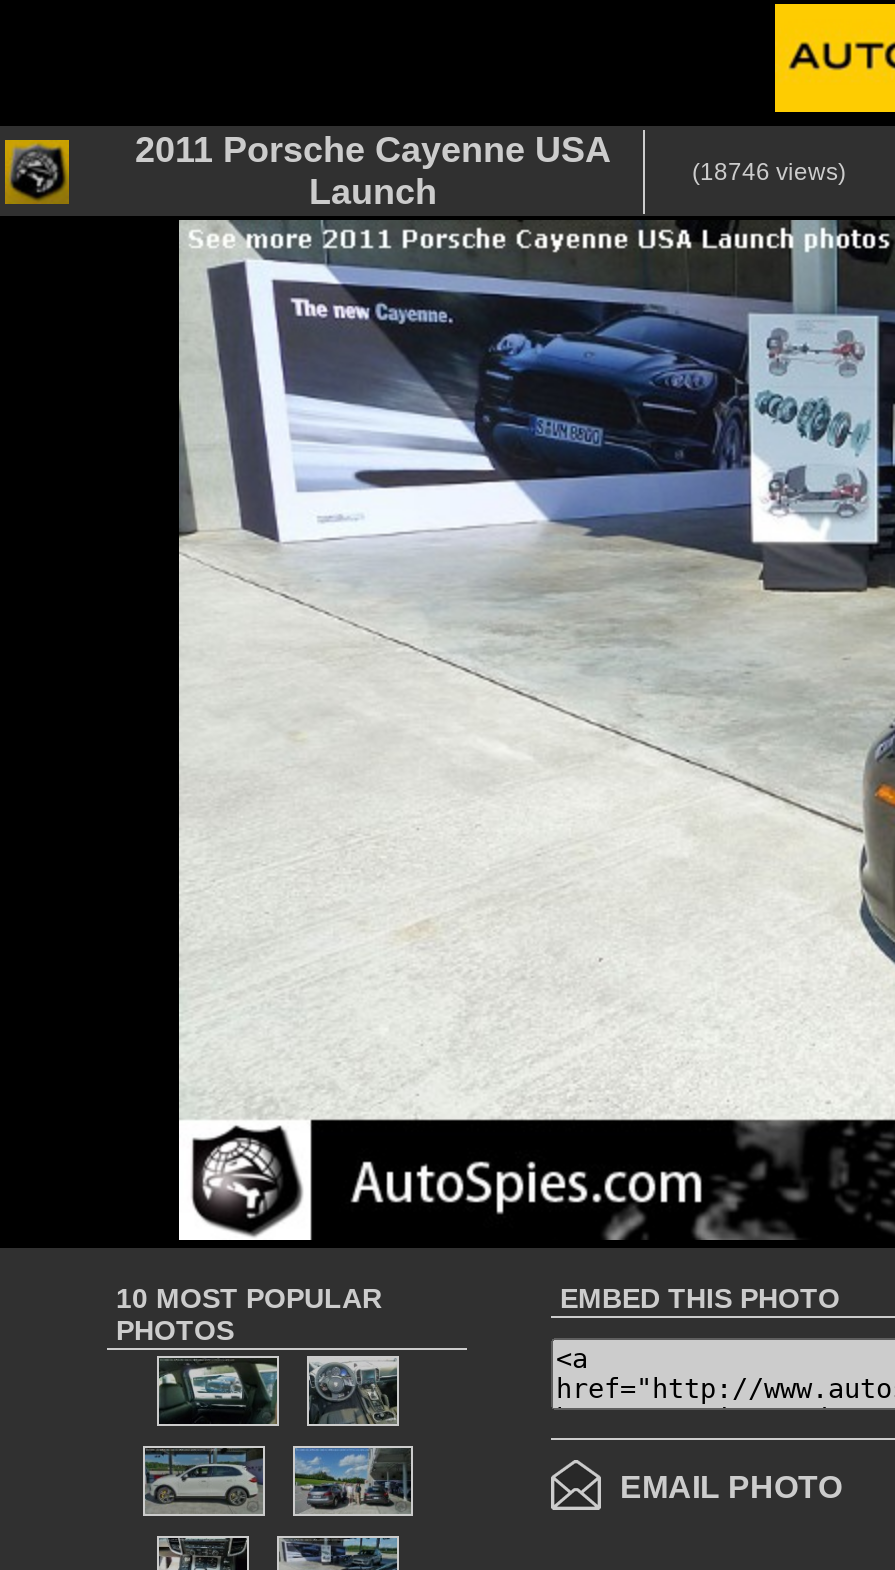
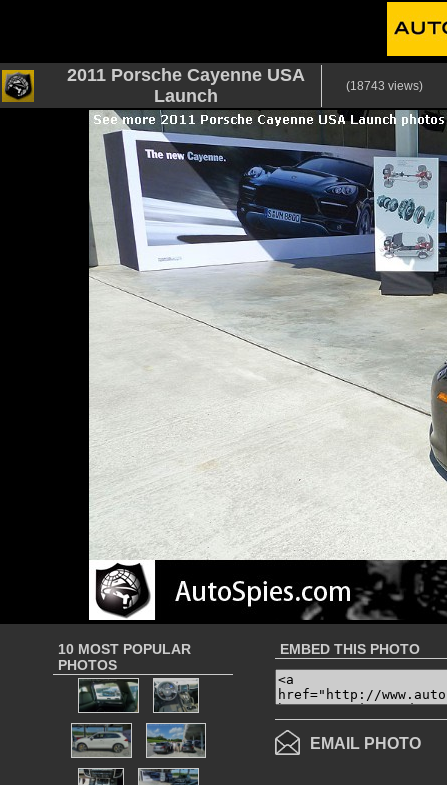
[692,158,846,186] (18746 views) -> [345,79,422,93] (18743 views)

